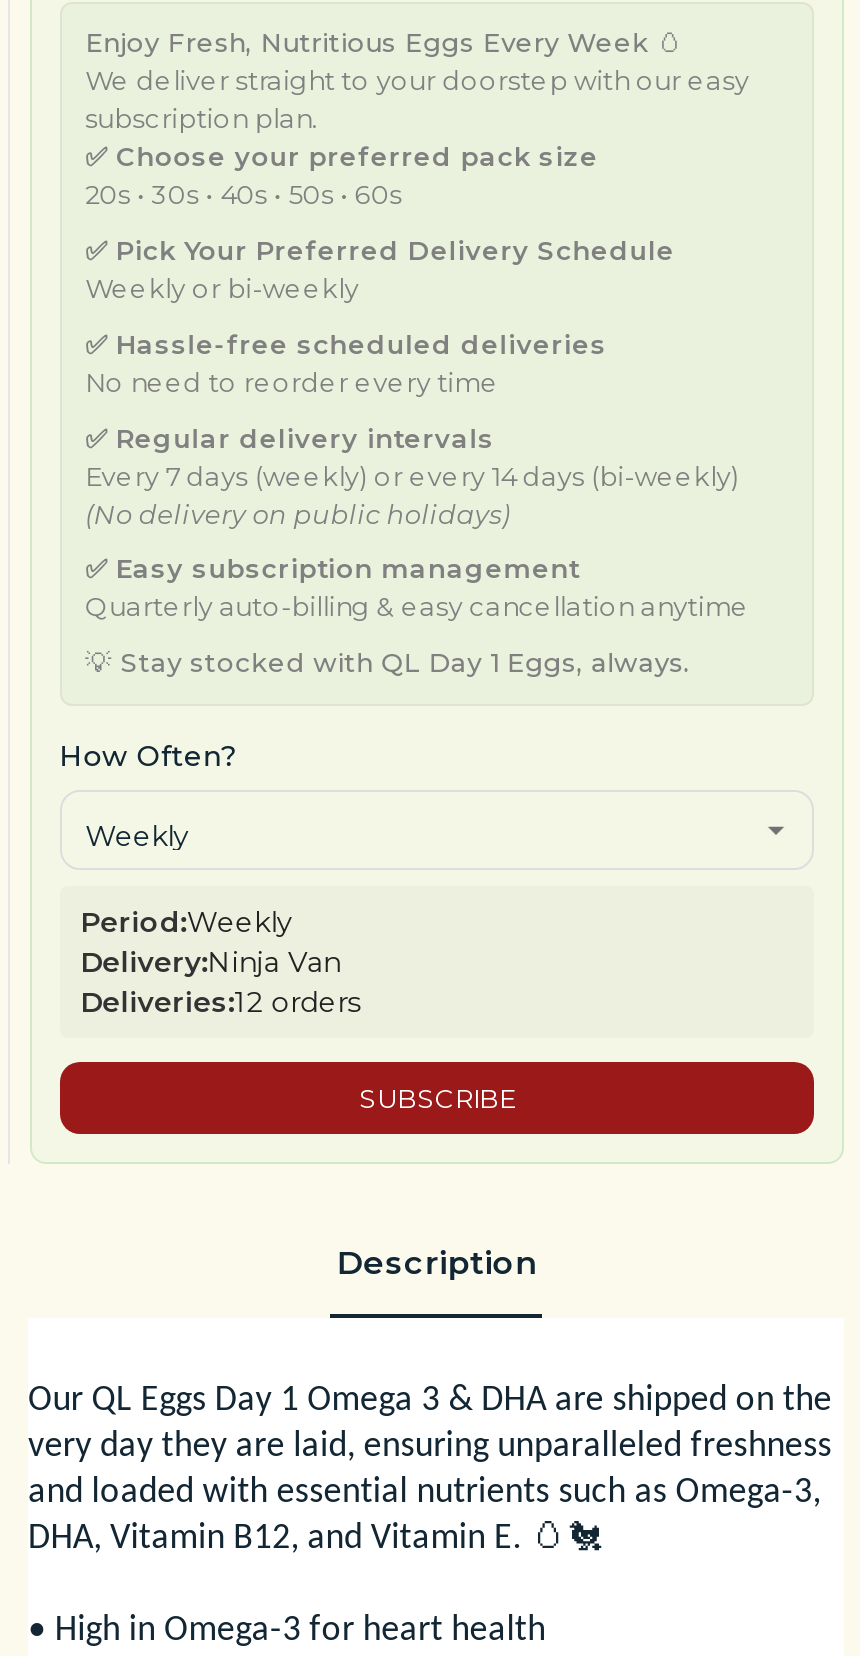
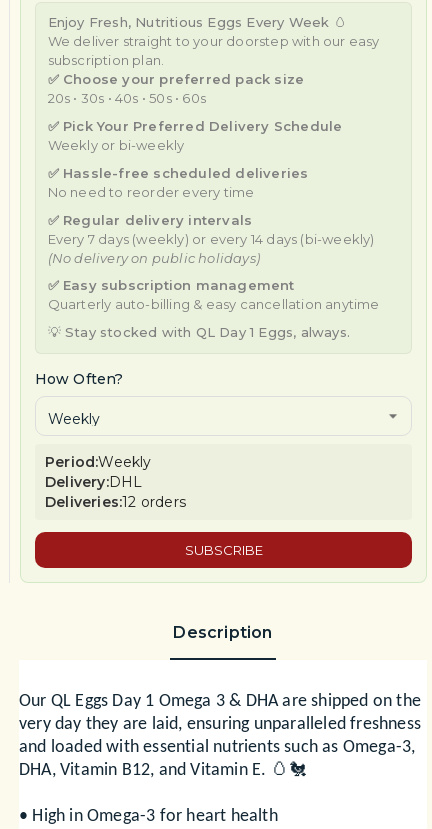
[80,944,341,980] Delivery:Ninja Van -> [45,473,142,491] Delivery:DHL

